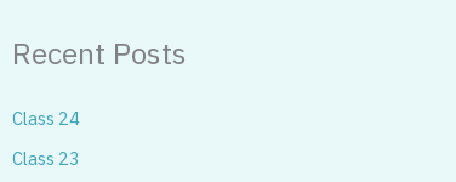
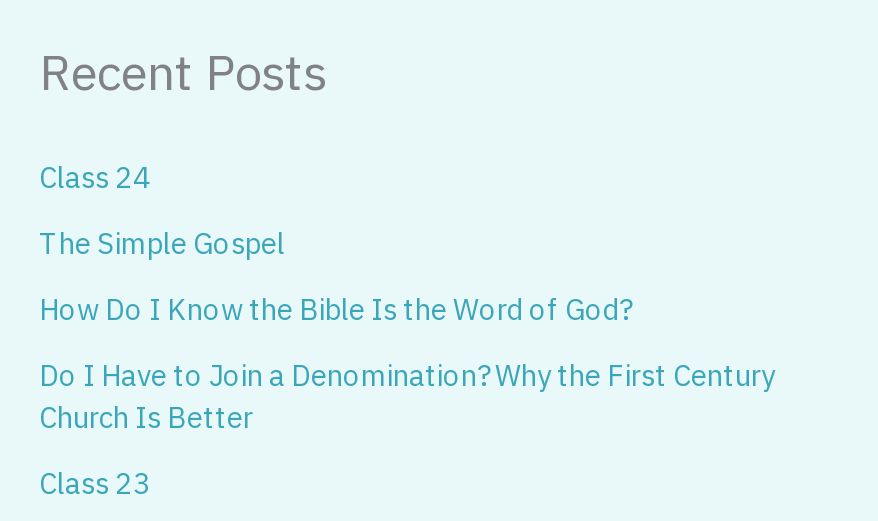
none -> [39,225,775,437] The Simple Gospel | How Do I Know the Bible Is the Word of God? | Do I Have to Join a Denomination? Why the First Century | Church Is Better

